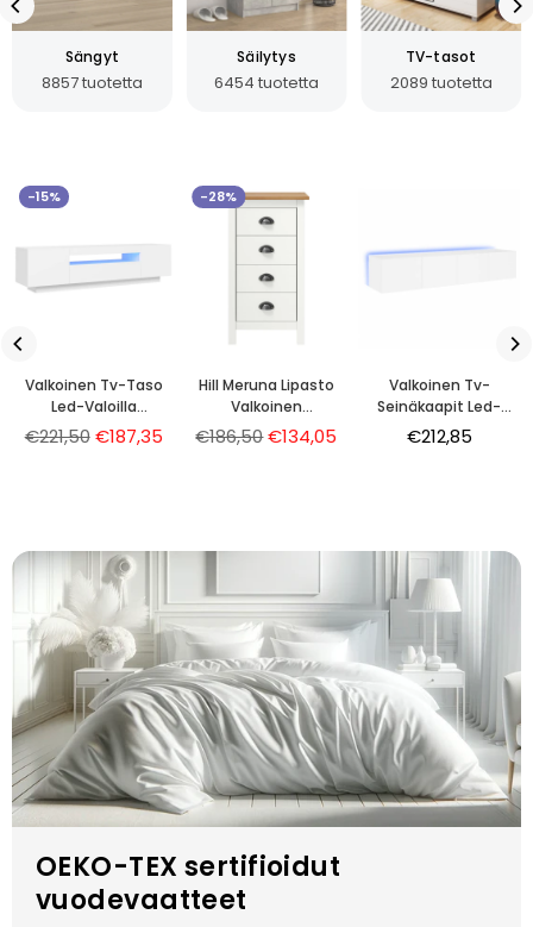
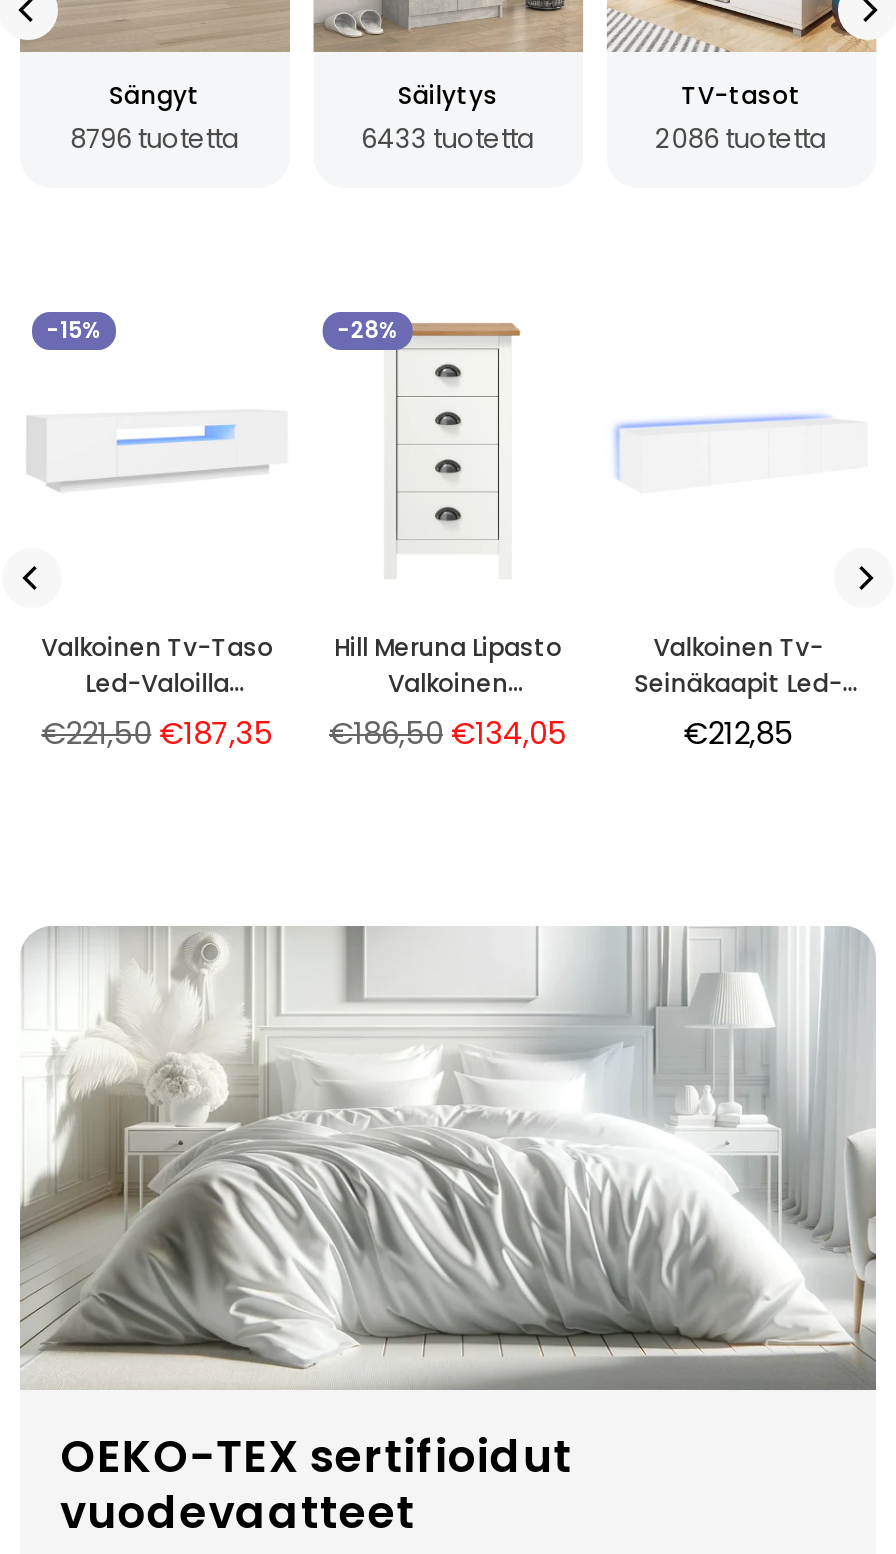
[41,71,143,94] 8857 tuotetta -> [70,119,240,157] 8796 tuotetta
[214,71,319,94] 6454 tuotetta -> [361,119,535,157] 6433 tuotetta
[390,71,492,94] 2089 tuotetta -> [655,119,827,157] 2086 tuotetta

